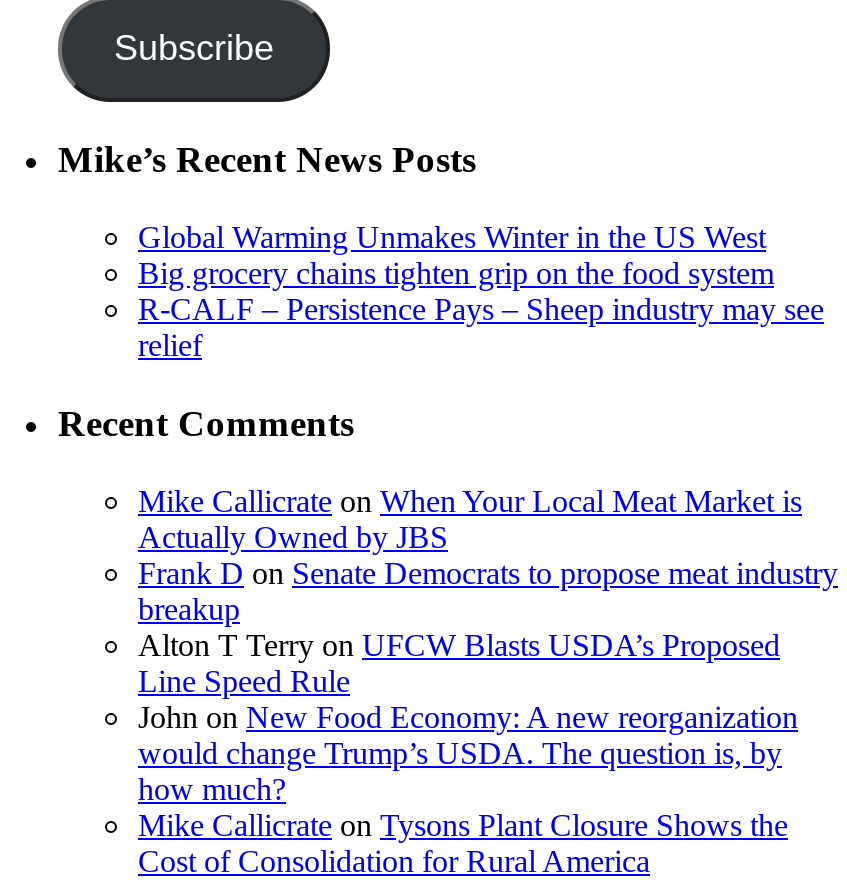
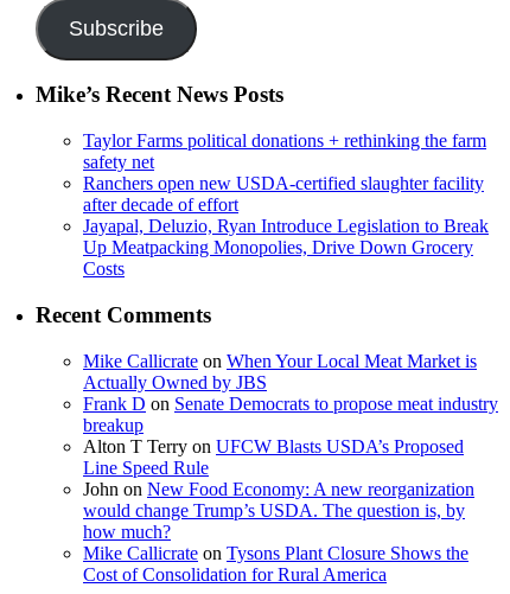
[138,220,824,362] Global Warming Unmakes Winter in the US West | Big grocery chains tighten grip on the food system | R-CALF – Persistence Pays – Sheep industry may see | relief -> [83,131,489,279] Taylor Farms political donations + rethinking the farm | safety net | Ranchers open new USDA-certified slaughter facility | after decade of effort | Jayapal, Deluzio, Ryan Introduce Legislation to Break | Up Meatpacking Monopolies, Drive Down Grocery | Costs

